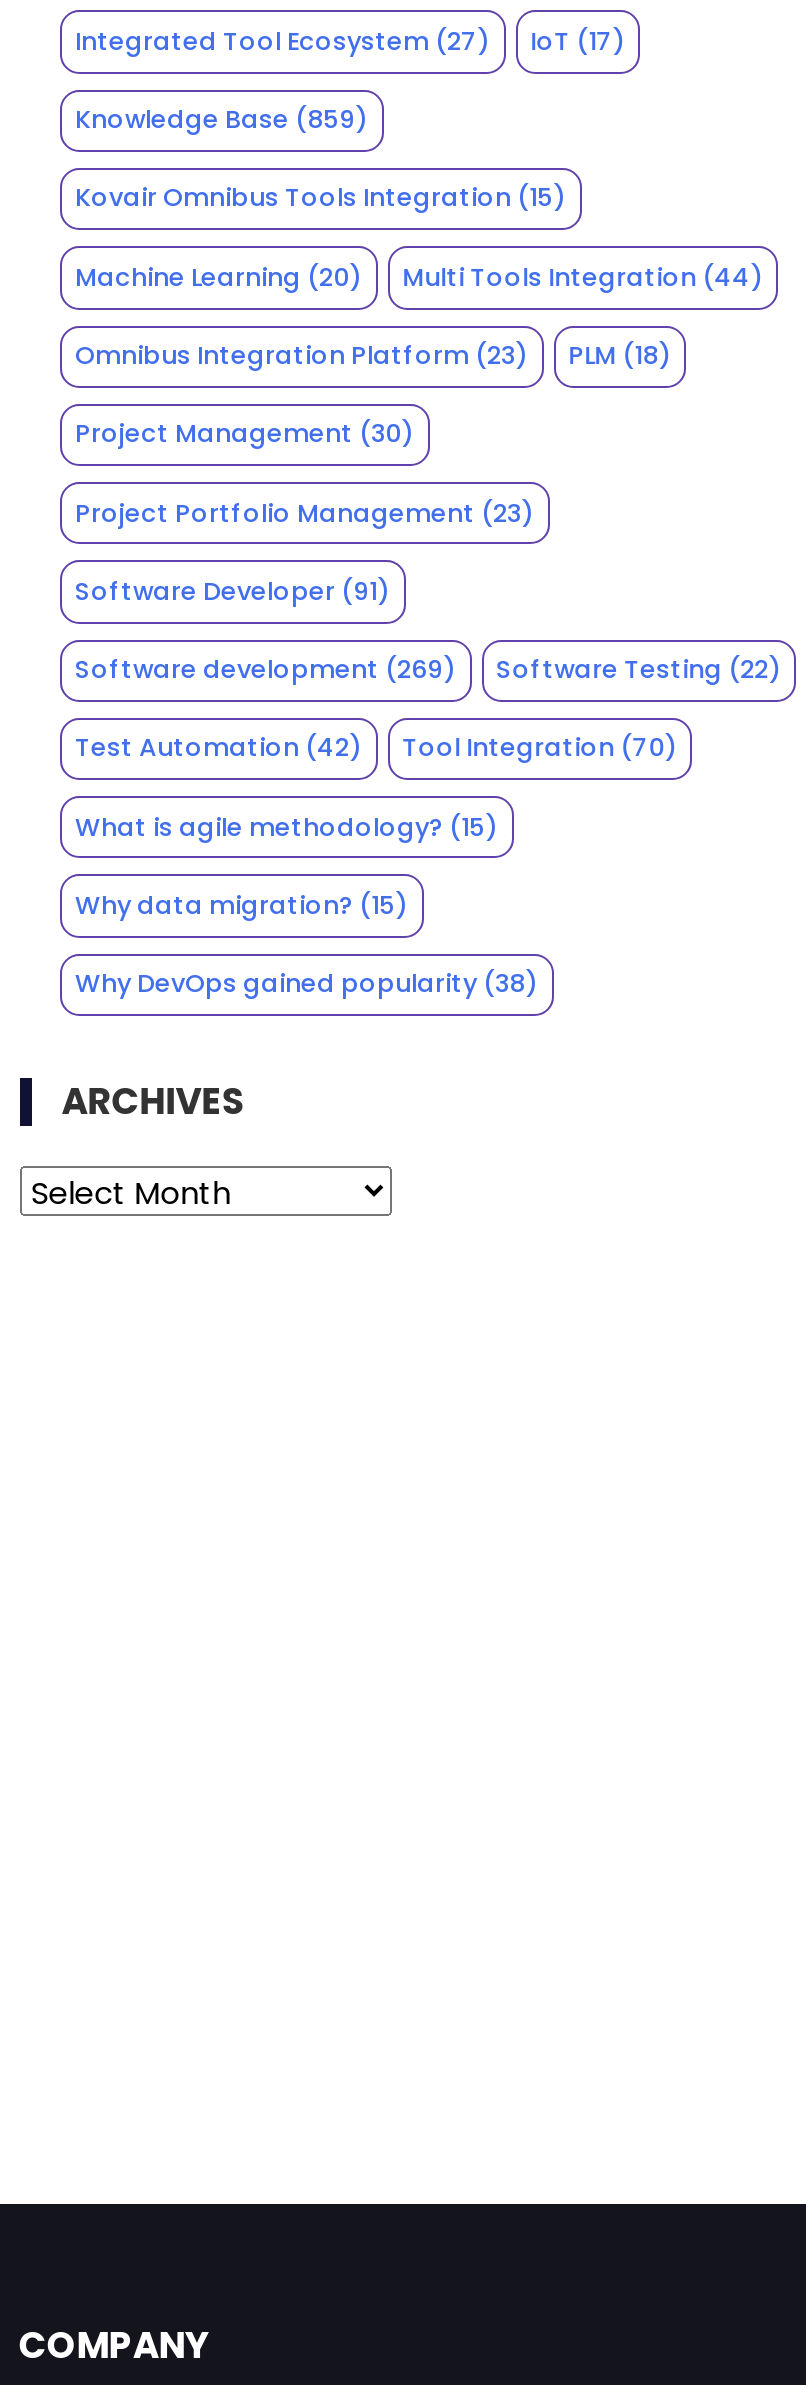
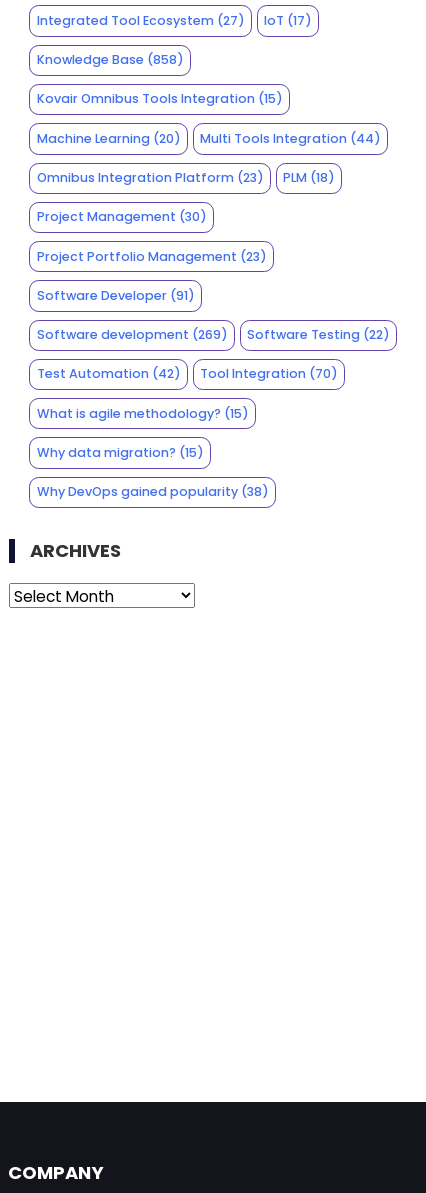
[75,102,369,136] Knowledge Base (859) -> [36,51,183,68] Knowledge Base (858)

